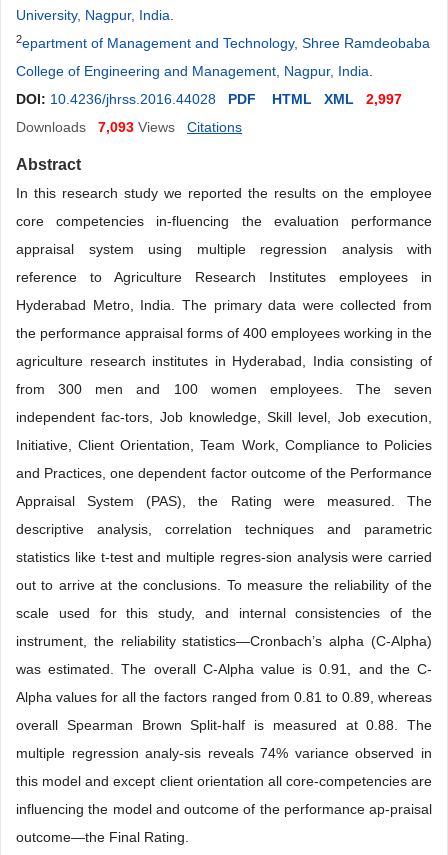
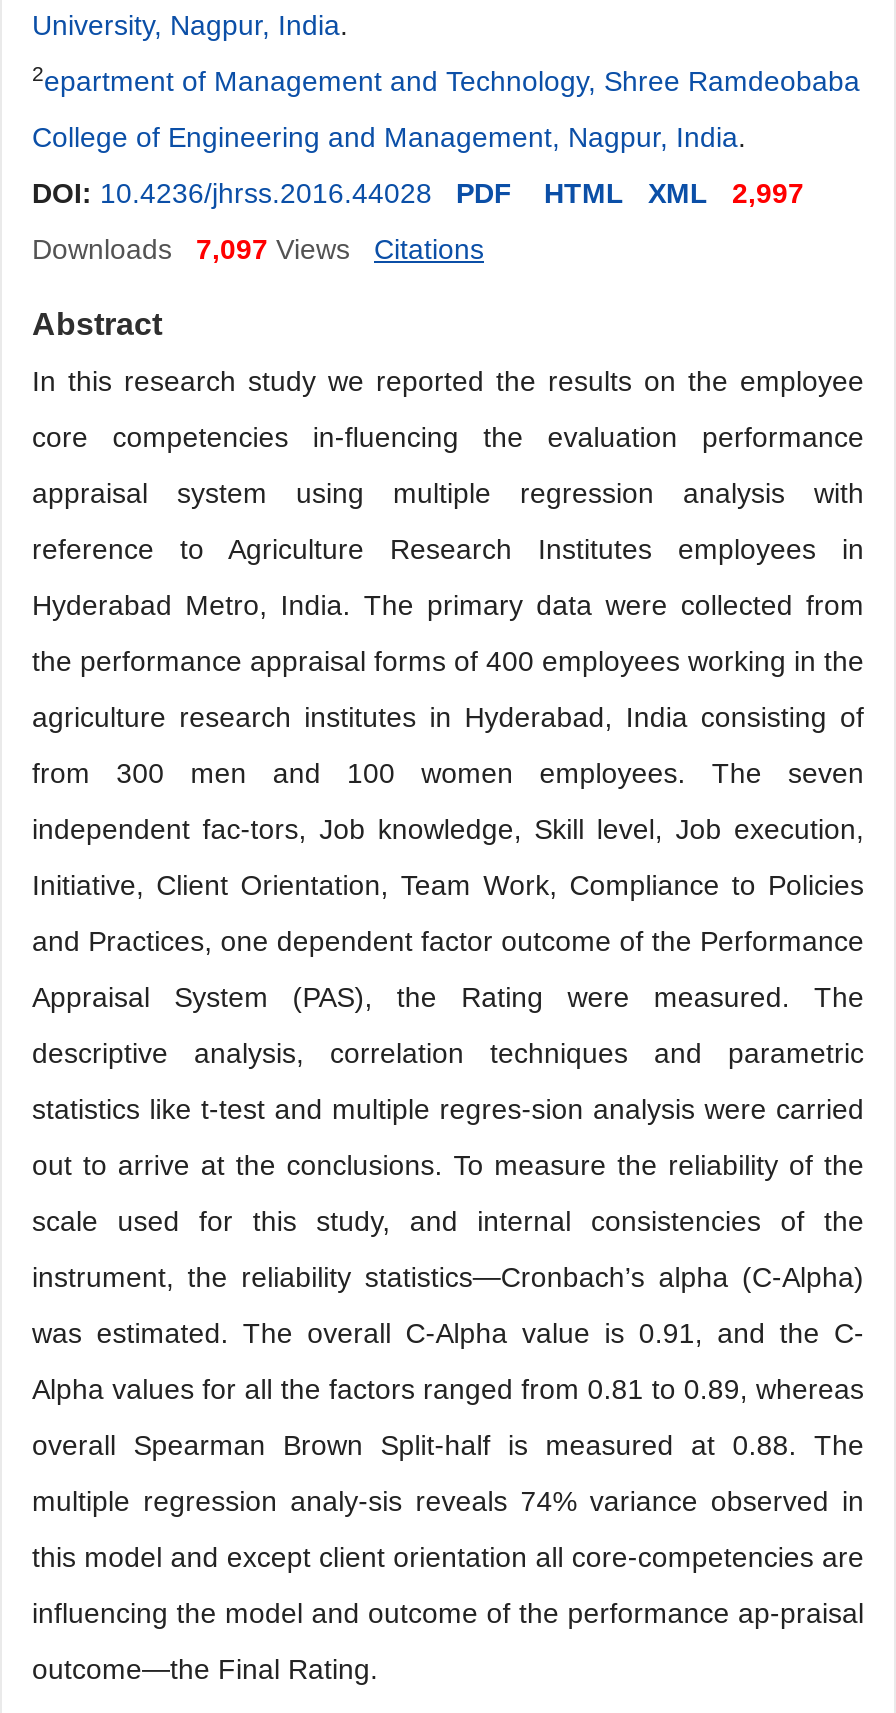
[16,119,175,135] Downloads 7,093 Views -> [32,233,350,265] Downloads 7,097 Views

